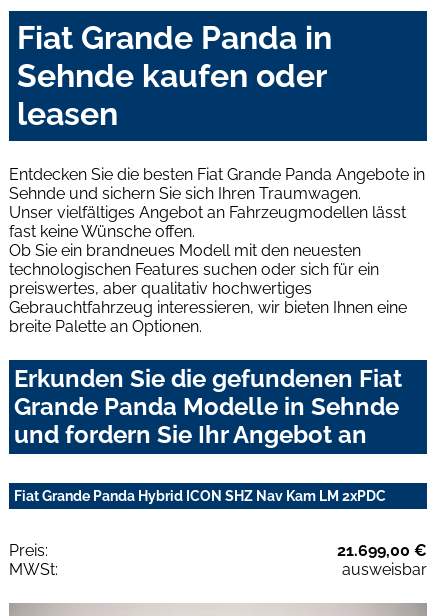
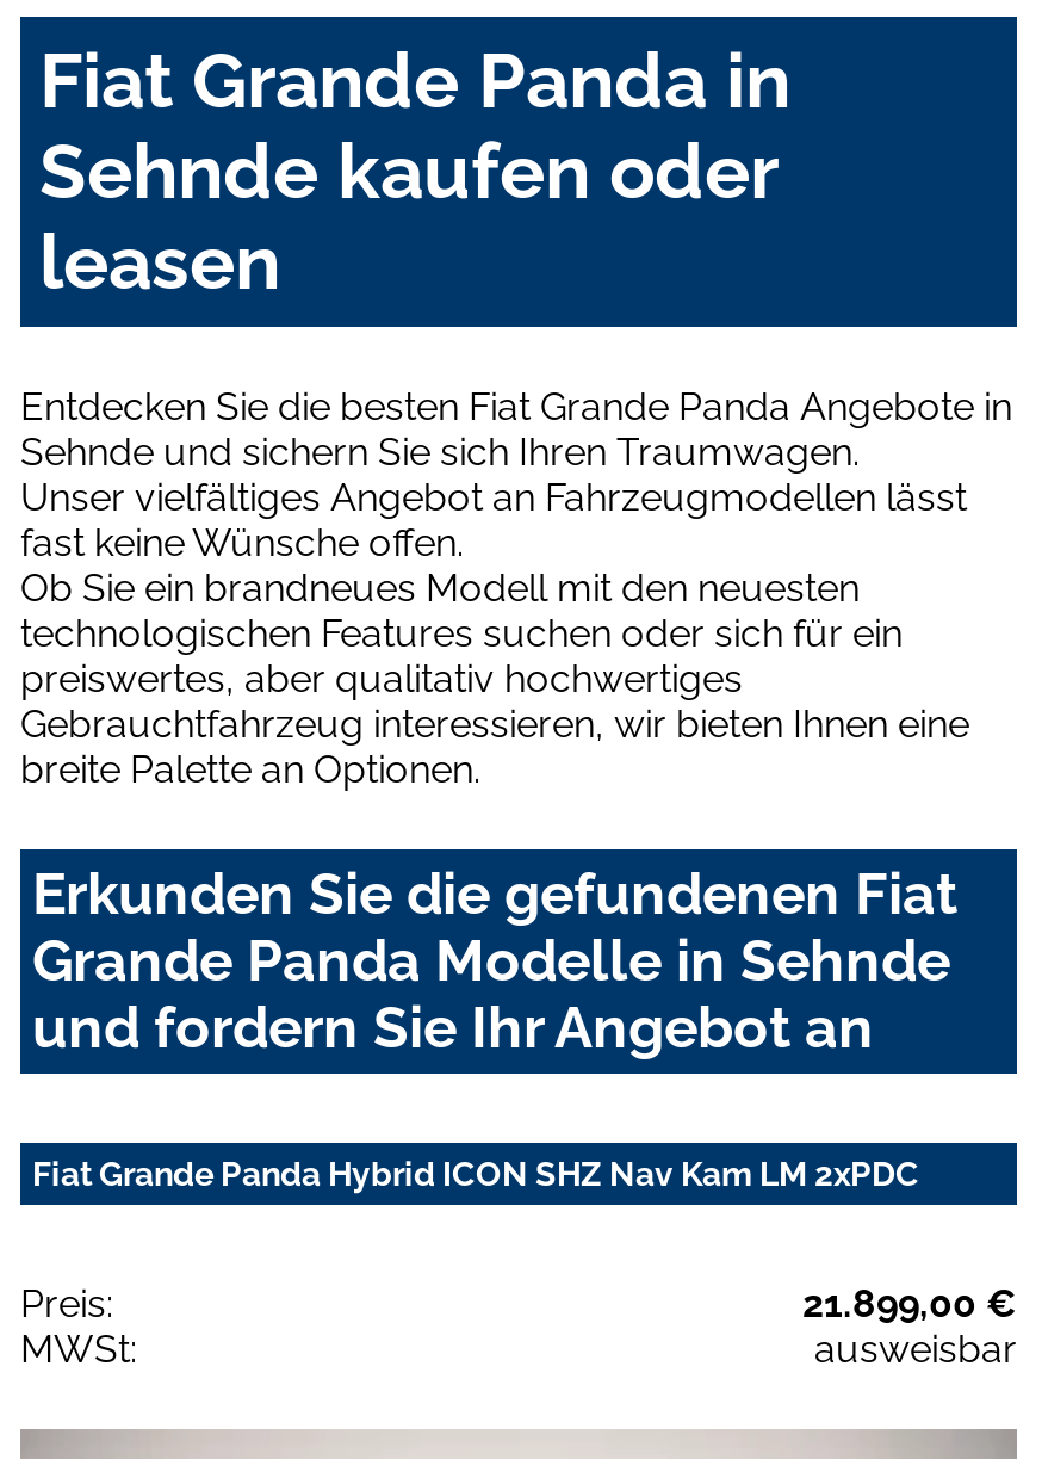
[337,541,427,560] 21.699,00 € -> [802,1282,1017,1327] 21.899,00 €

